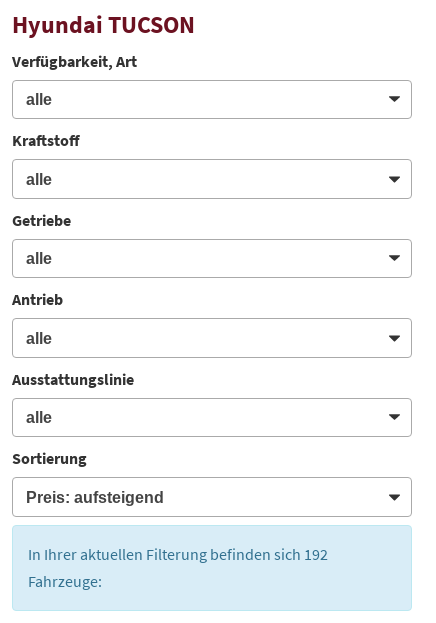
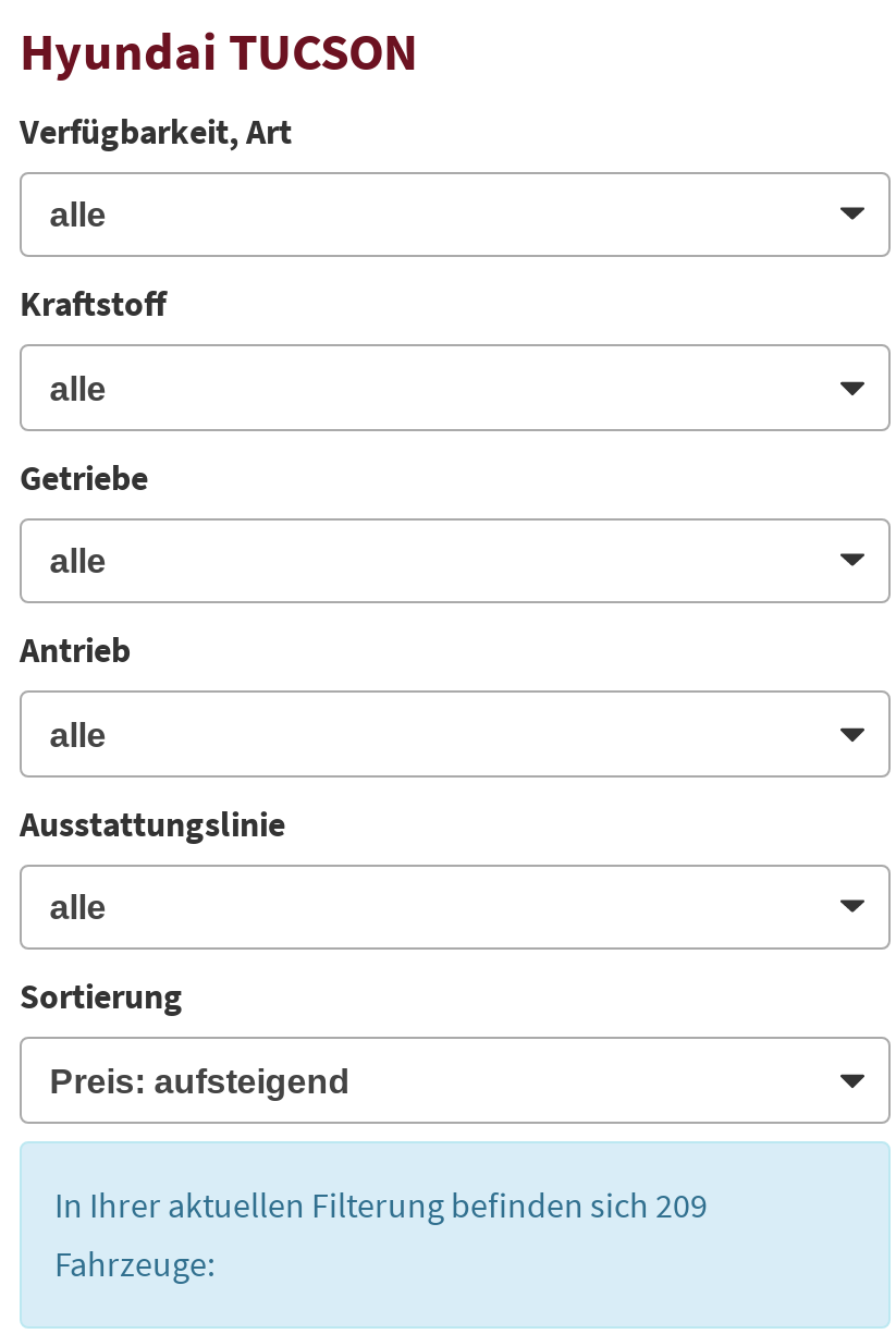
[28,544,328,564] In Ihrer aktuellen Filterung befinden sich 192 -> [54,1183,708,1226] In Ihrer aktuellen Filterung befinden sich 209

